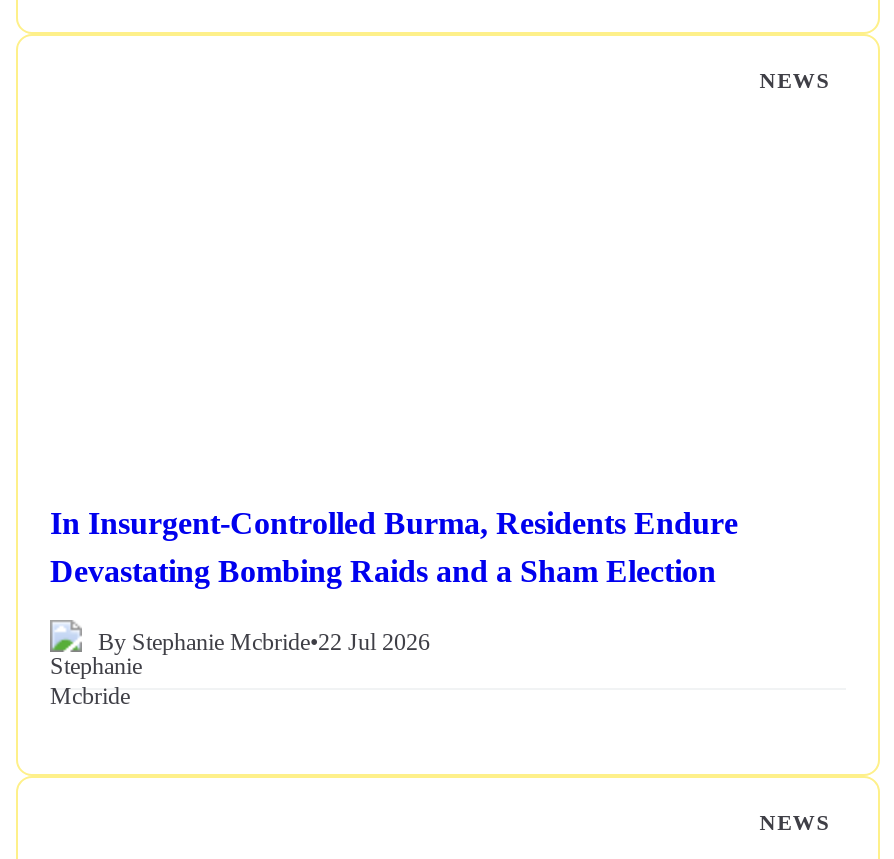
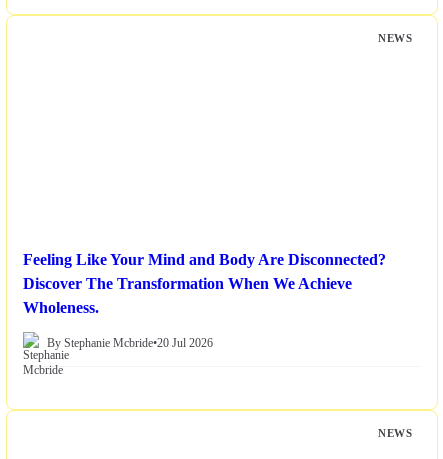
[50,506,738,588] In Insurgent-Controlled Burma, Residents Endure | Devastating Bombing Raids and a Sham Election -> [23,251,386,316] Feeling Like Your Mind and Body Are Disconnected? | Discover The Transformation When We Achieve | Wholeness.
[98,629,430,657] By Stephanie Mcbride•22 Jul 2026 -> [47,336,213,350] By Stephanie Mcbride•20 Jul 2026

